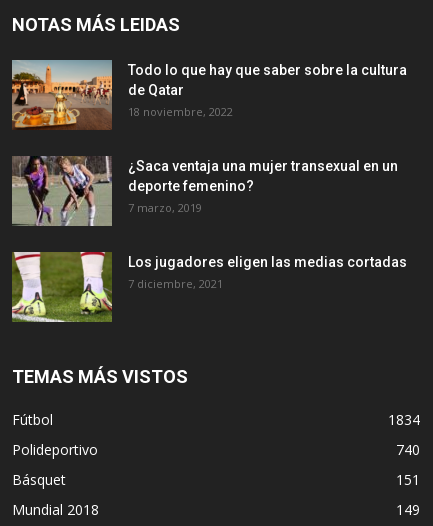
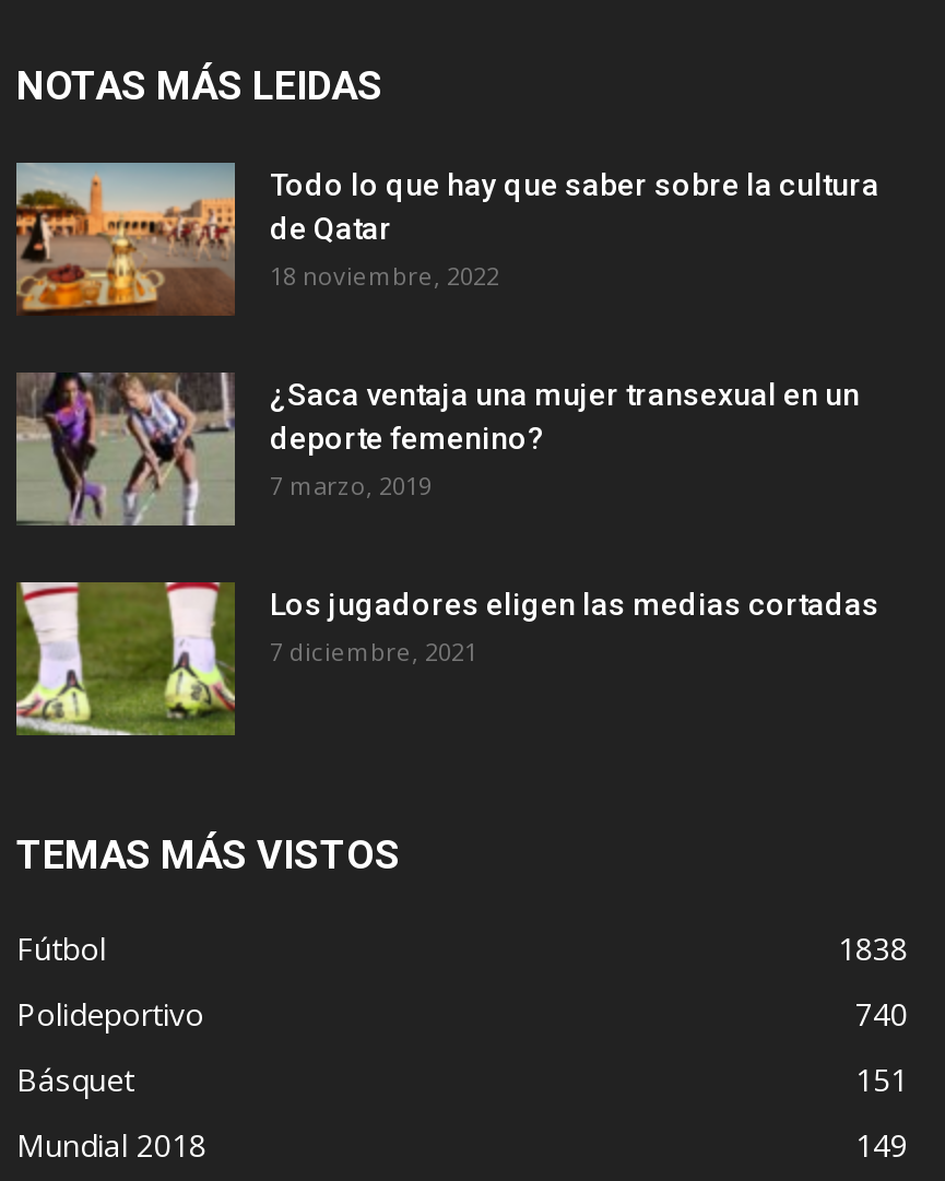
[388,410,420,429] 1834 -> [838,927,908,969] 1838

